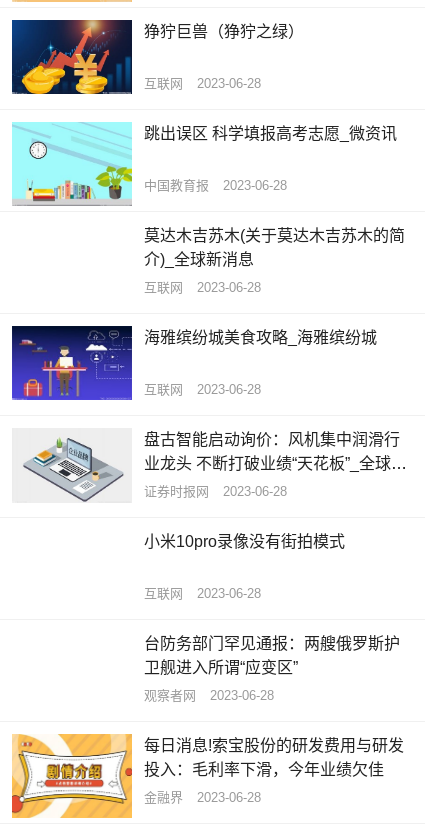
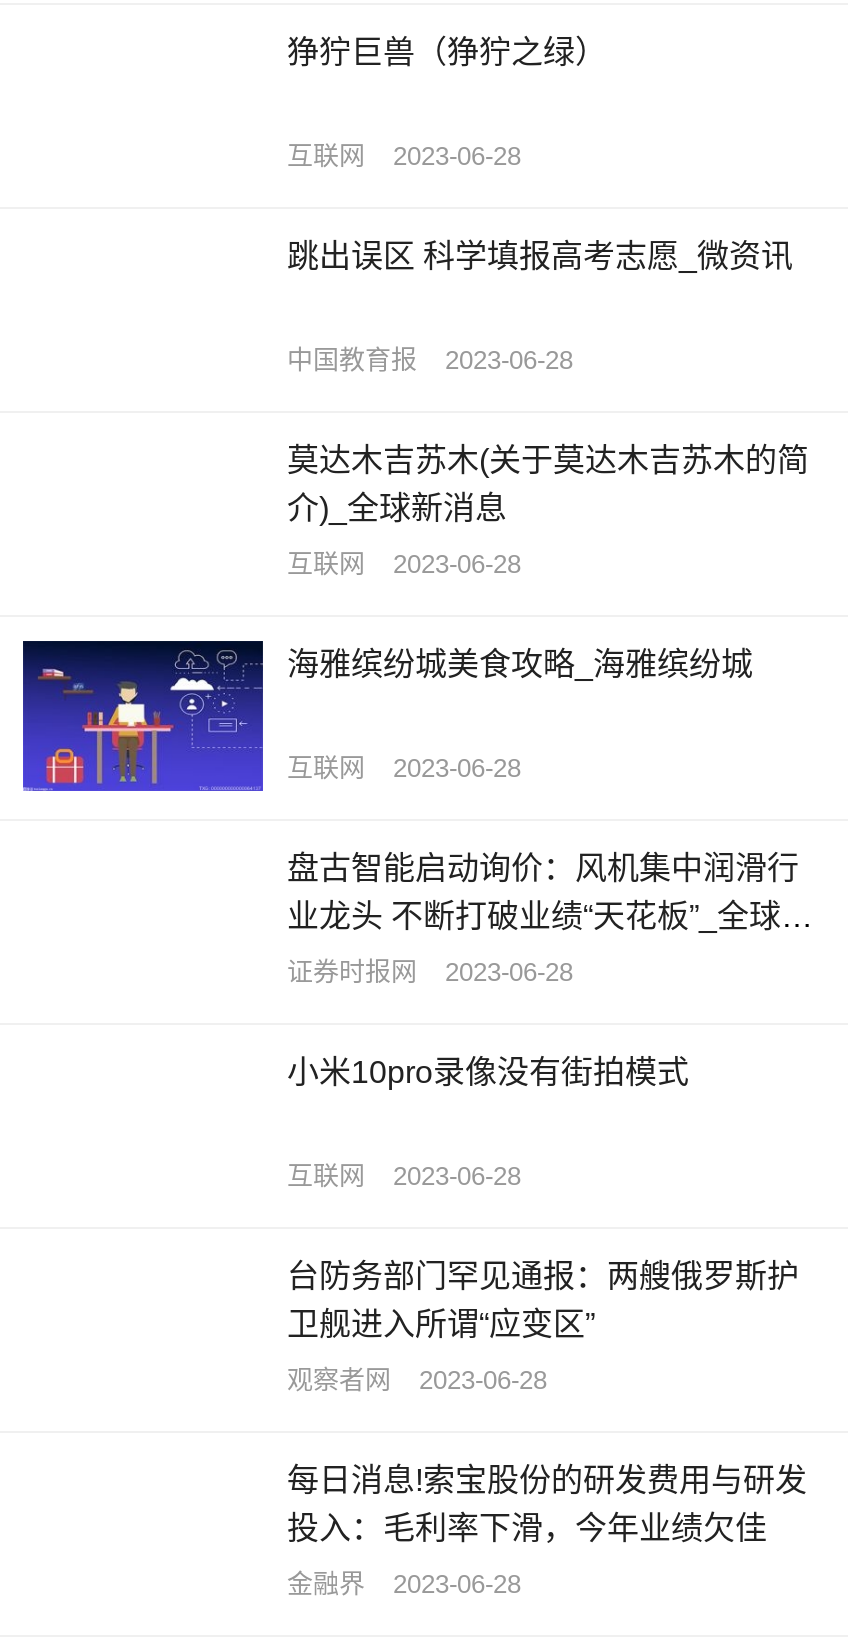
[11,19,133,95] [image] -> none
[11,121,133,207] [image] -> none
[22,437,125,503] [image] -> none
[11,733,133,819] [image] -> none

